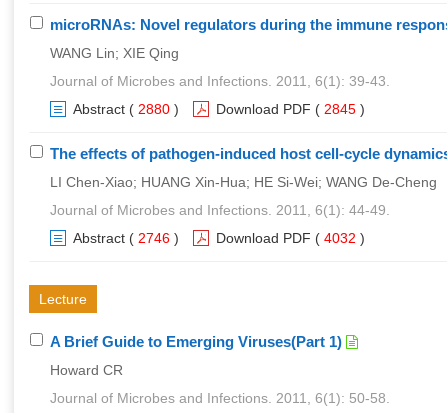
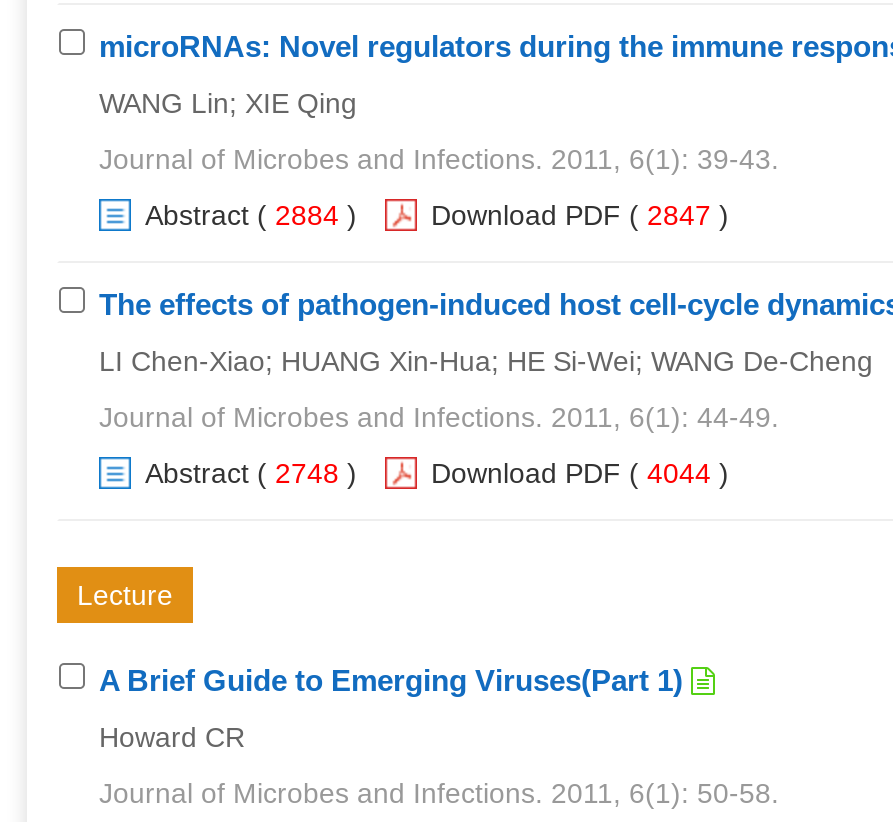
[73,101,183,117] Abstract ( 2880) -> [145,199,365,231] Abstract ( 2884)
[216,101,365,117] Download PDF ( 2845) -> [431,199,729,231] Download PDF ( 2847)
[73,230,183,246] Abstract ( 2746) -> [145,457,365,489] Abstract ( 2748)
[216,230,365,246] Download PDF ( 4032) -> [431,457,729,489] Download PDF ( 4044)

